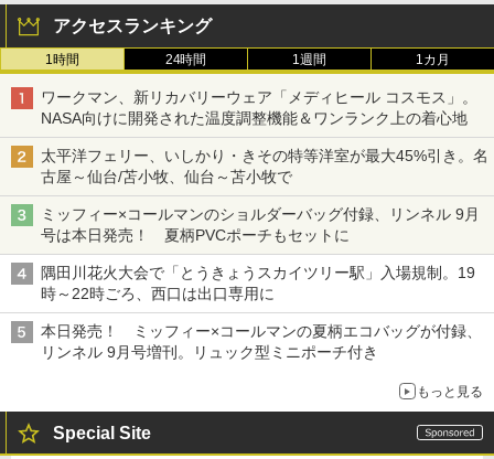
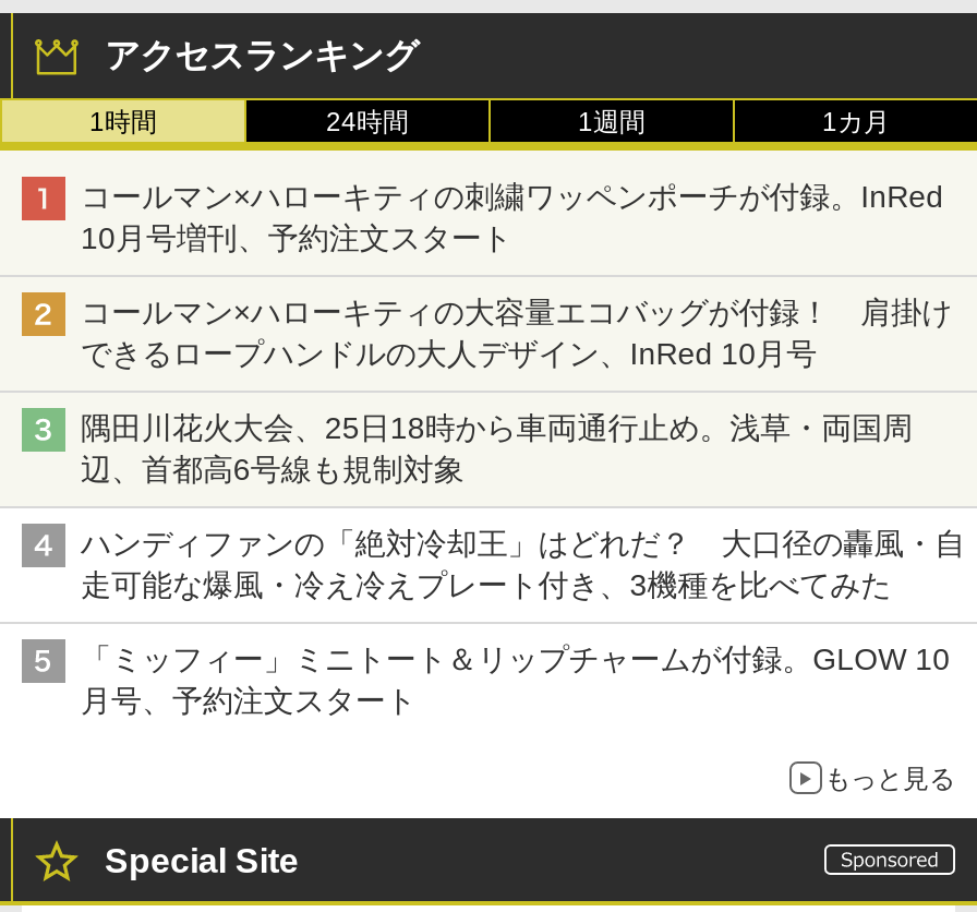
[41,88,477,126] ワークマン、新リカバリーウェア「メディヒール コスモス」。 | NASA向けに開発された温度調整機能＆ワンランク上の着心地 -> [81,178,943,254] コールマン×ハローキティの刺繍ワッペンポーチが付録。InRed | 10月号増刊、予約注文スタート
[41,146,488,185] 太平洋フェリー、いしかり・きその特等洋室が最大45%引き。名 | 古屋～仙台/苫小牧、仙台～苫小牧で -> [81,294,952,370] コールマン×ハローキティの大容量エコバッグが付録！ 肩掛け | できるロープハンドルの大人デザイン、InRed 10月号
[41,205,479,243] ミッフィー×コールマンのショルダーバッグ付録、リンネル 9月 | 号は本日発売！ 夏柄PVCポーチもセットに -> [81,409,913,486] 隅田川花火大会、25日18時から車両通行止め。浅草・両国周 | 辺、首都高6号線も規制対象
[41,263,475,302] 隅田川花火大会で「とうきょうスカイツリー駅」入場規制。19 | 時～22時ごろ、西口は出口専用に -> [81,525,965,601] ハンディファンの「絶対冷却王」はどれだ？ 大口径の轟風・自 | 走可能な爆風・冷え冷えプレート付き、3機種を比べてみた
[41,322,481,360] 本日発売！ ミッフィー×コールマンの夏柄エコバッグが付録、 | リンネル 9月号増刊。リュック型ミニポーチ付き -> [81,641,950,717] 「ミッフィー」ミニトート＆リップチャームが付録。GLOW 10 | 月号、予約注文スタート

